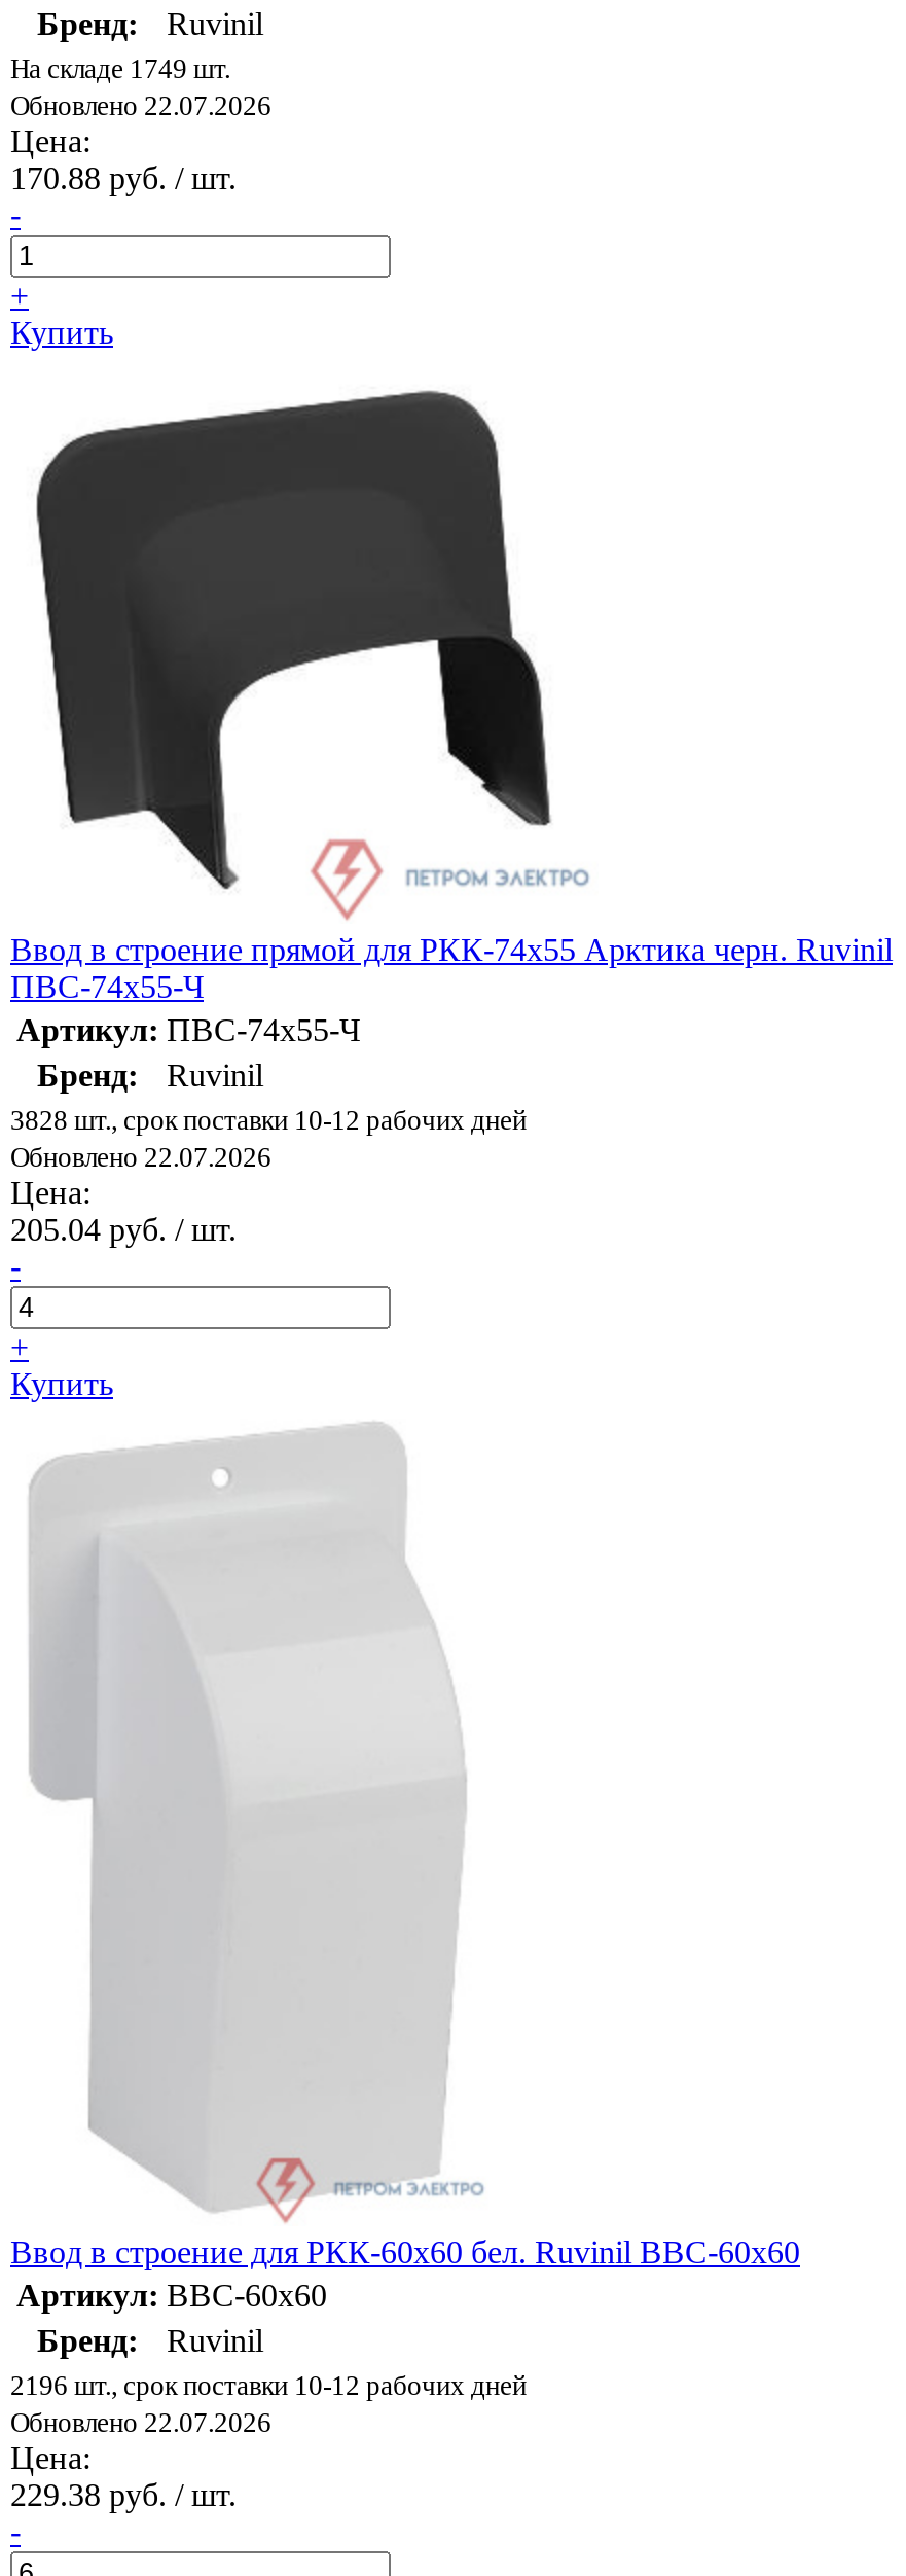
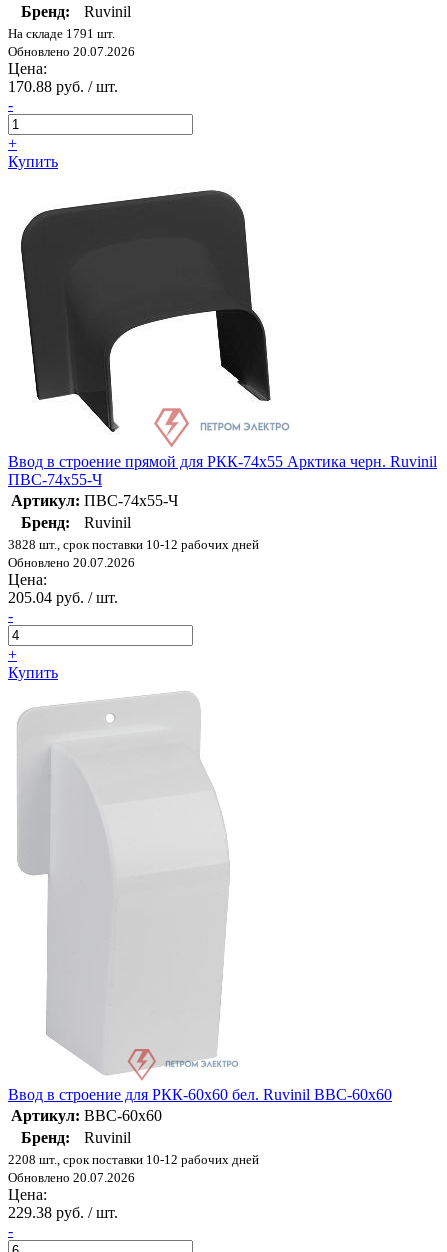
[10,53,230,84] На складе 1749 шт. -> [8,26,115,41] На складе 1791 шт.
[10,91,271,121] Обновлено 22.07.2026 -> [8,44,135,59] Обновлено 20.07.2026
[10,1142,271,1173] Обновлено 22.07.2026 -> [8,555,135,570] Обновлено 20.07.2026
[10,2370,527,2401] 2196 шт., срок поставки 10-12 рабочих дней -> [8,1152,259,1167] 2208 шт., срок поставки 10-12 рабочих дней
[10,2407,271,2438] Обновлено 22.07.2026 -> [8,1170,135,1185] Обновлено 20.07.2026

